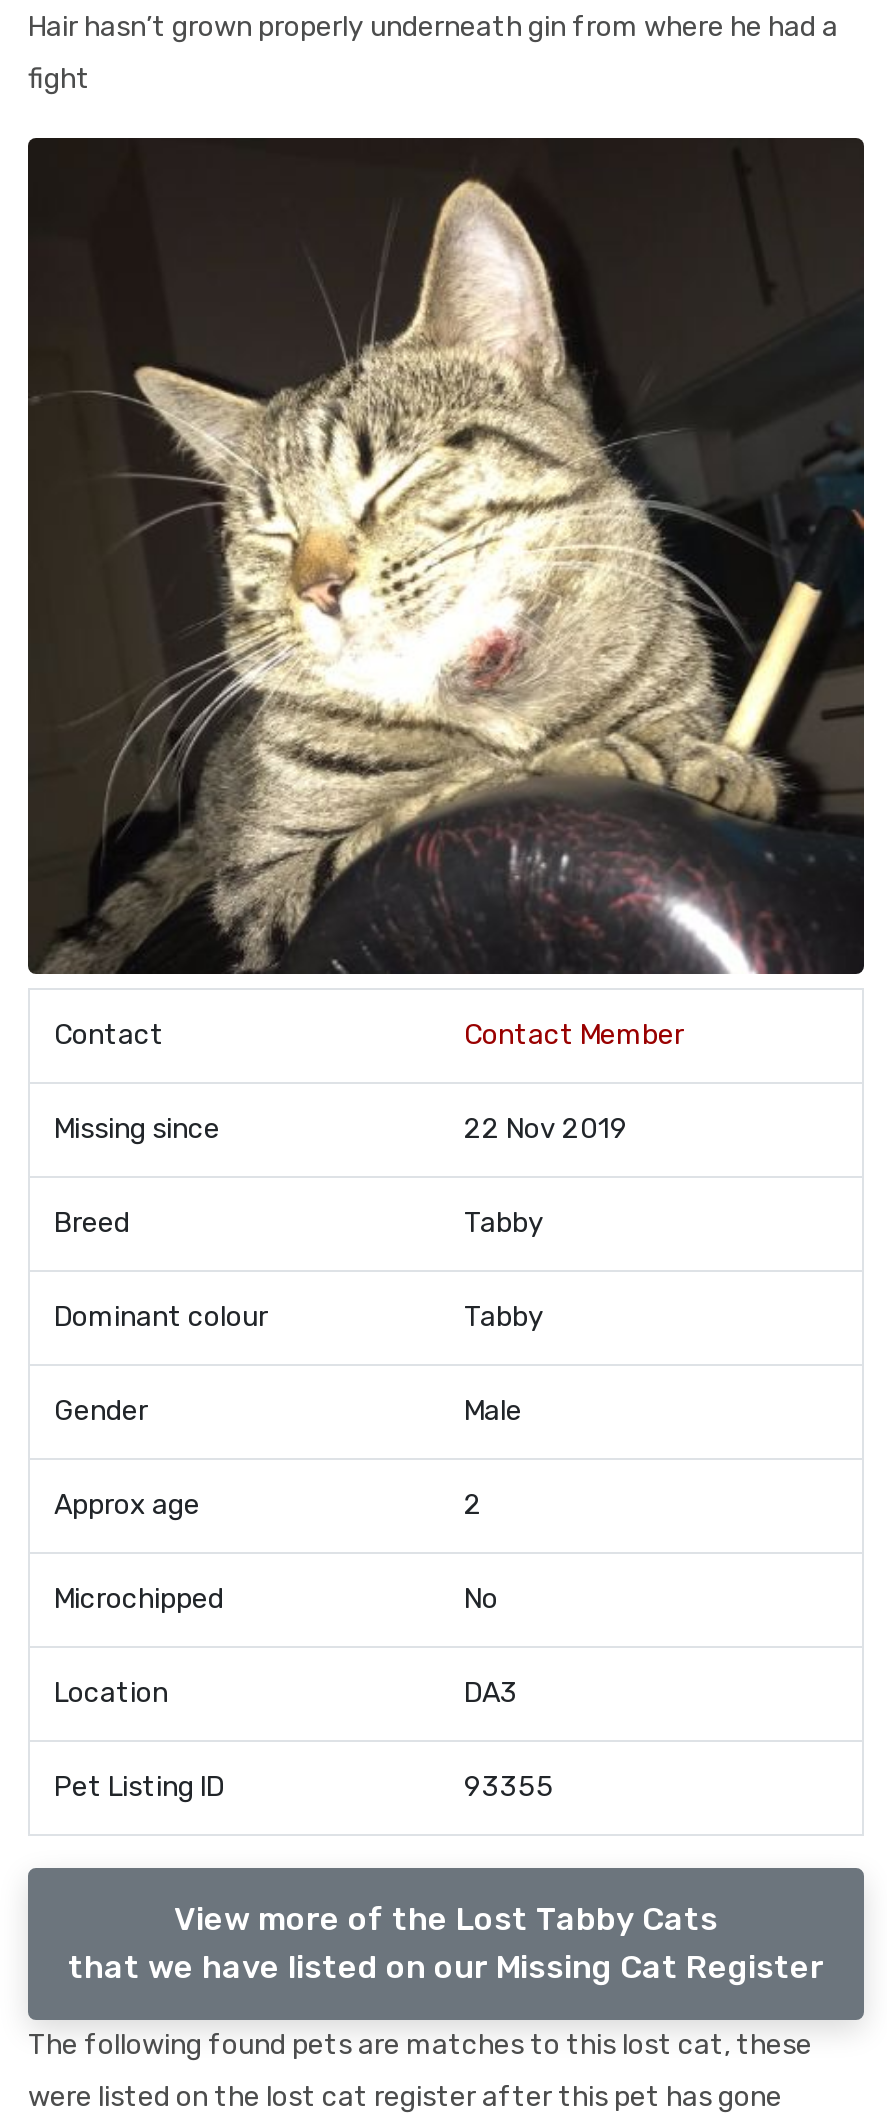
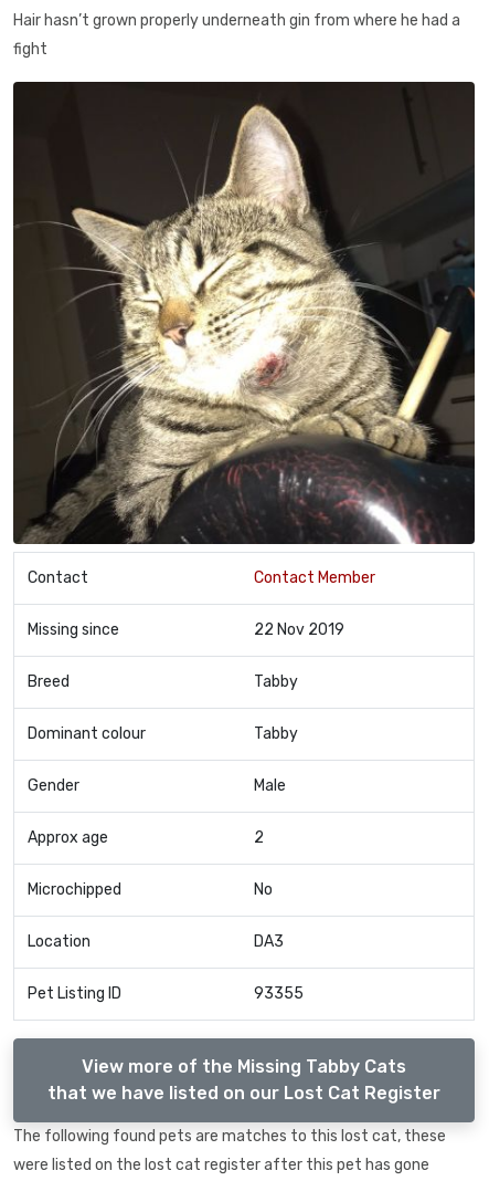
[174,1900,718,1938] View more of the Lost Tabby Cats -> [82,1056,406,1077] View more of the Missing Tabby Cats
[68,1948,824,1986] that we have listed on our Missing Cat Register -> [47,1083,440,1104] that we have listed on our Lost Cat Register

